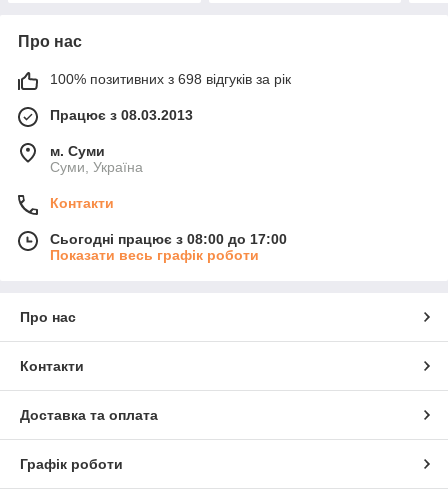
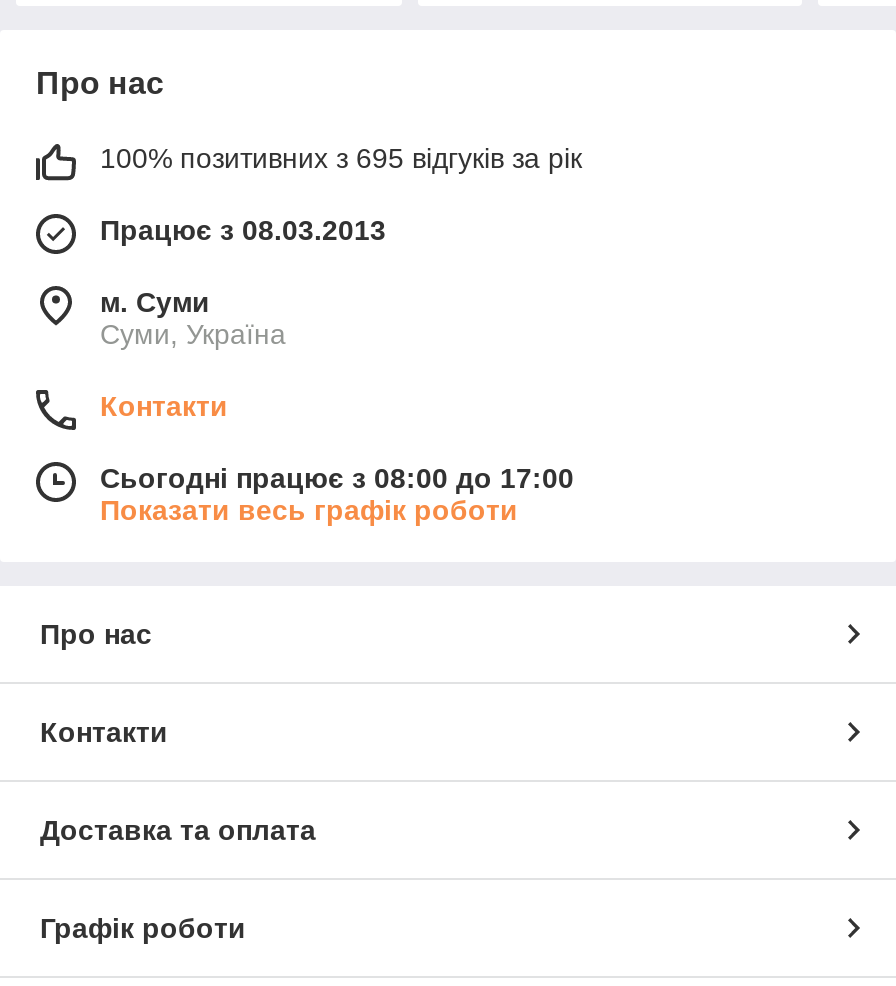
[50,71,291,87] 100% позитивних з 698 відгуків за рік -> [100,142,582,174] 100% позитивних з 695 відгуків за рік

